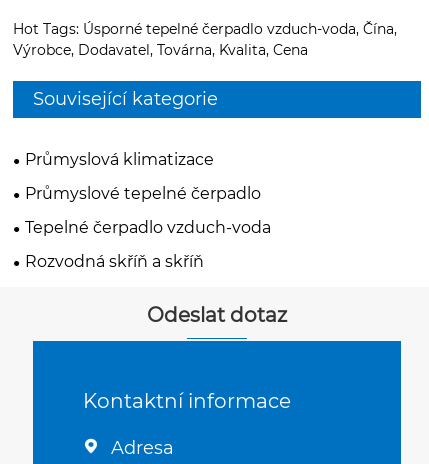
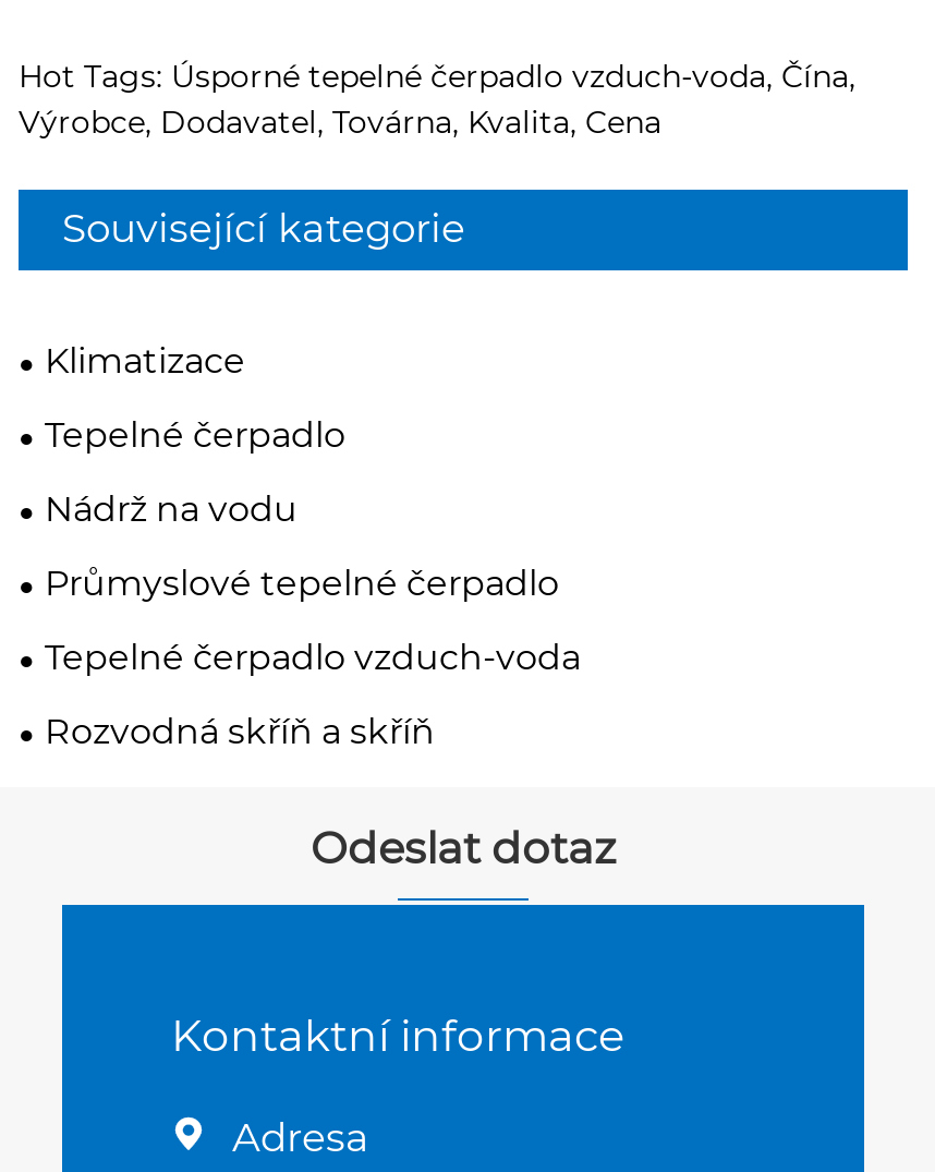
[25,150,214,169] Průmyslová klimatizace -> [45,340,345,530] Klimatizace | Tepelné čerpadlo | Nádrž na vodu

